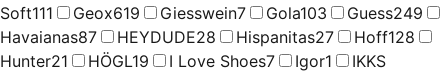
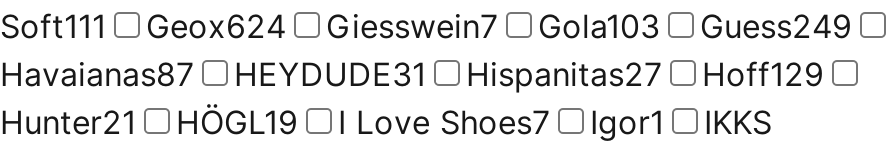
[0,3,423,23] Soft111 Geox619 Giesswein7 Gola103 Guess249 -> [0,6,852,46] Soft111 Geox624 Giesswein7 Gola103 Guess249
[117,27,216,47] HEYDUDE28 -> [234,54,426,94] HEYDUDE31
[354,27,415,47] Hoff128 -> [702,54,824,94] Hoff129

